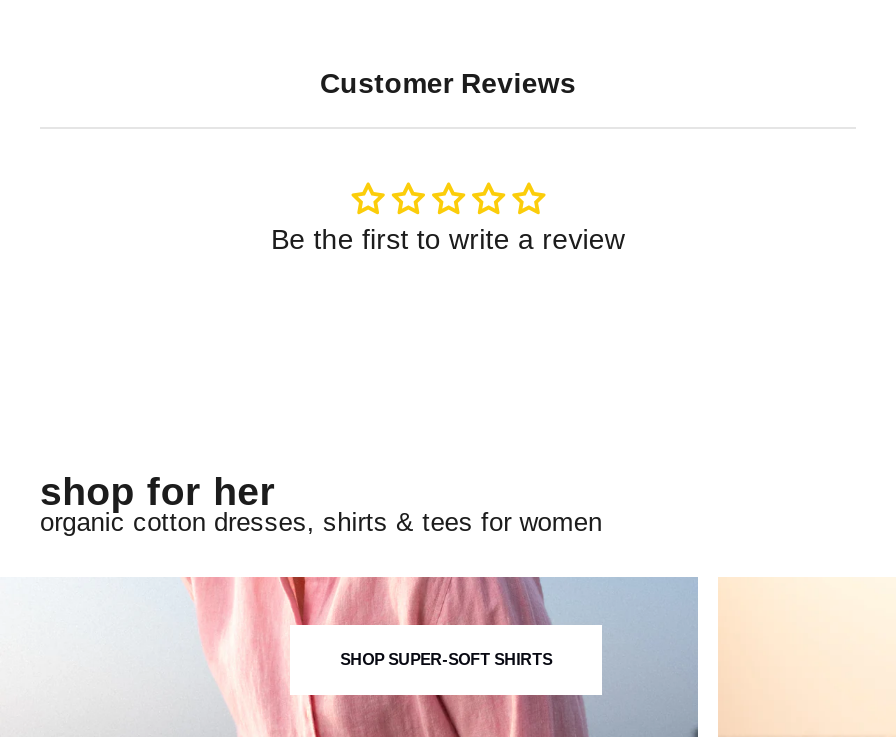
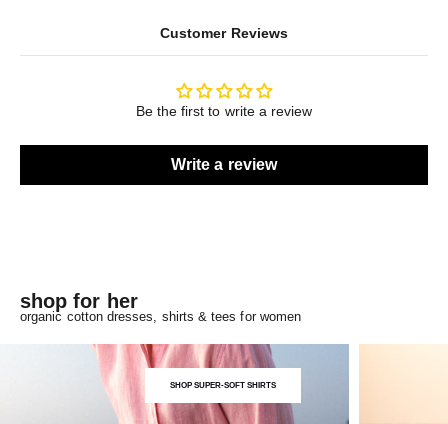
none -> [171,156,277,173] Write a review

